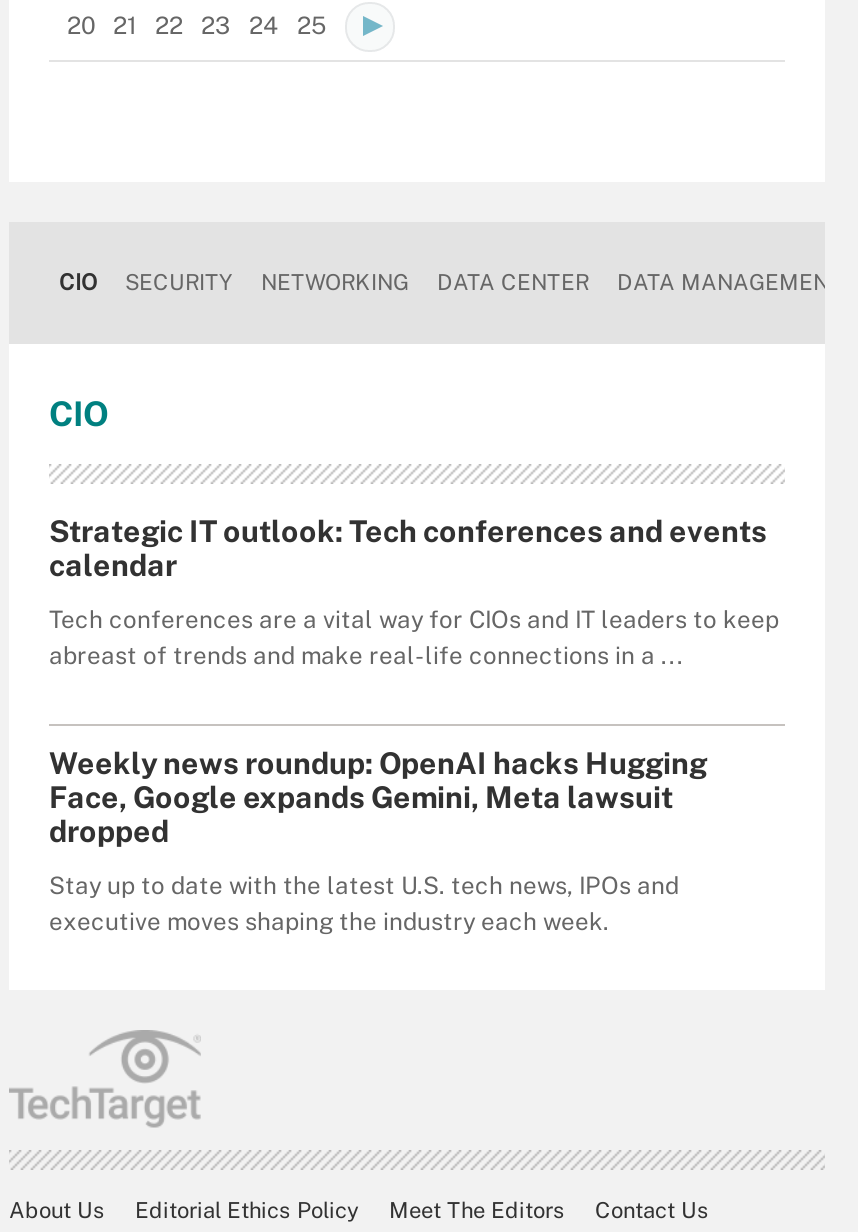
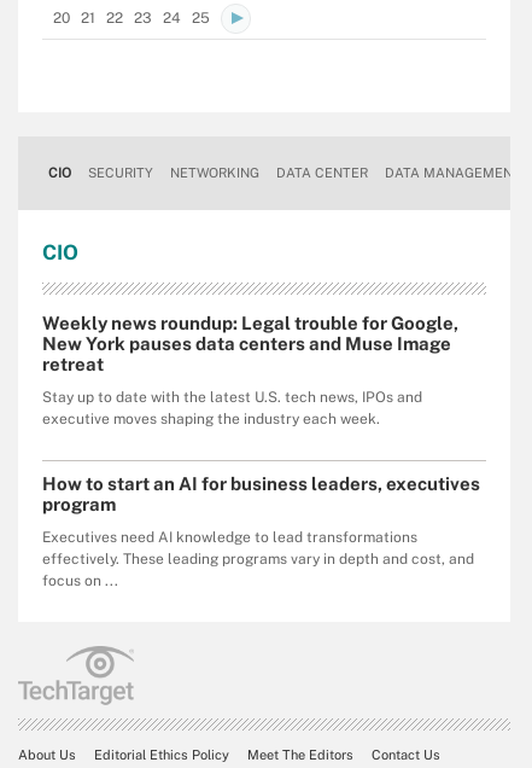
[49,513,779,847] Strategic IT outlook: Tech conferences and events | calendar | Tech conferences are a vital way for CIOs and IT leaders to keep | abreast of trends and make real-life connections in a ... | Weekly news roundup: OpenAI hacks Hugging | Face, Google expands Gemini, Meta lawsuit | dropped -> [42,312,458,374] Weekly news roundup: Legal trouble for Google, | New York pauses data centers and Muse Image | retreat
moved [49,871,679,935] -> [42,388,422,427]: Stay up to date with the latest U.S. tech news, IPOs and | executive moves shaping the industry each week.
none -> [42,473,480,589] How to start an AI for business leaders, executives | program | Executives need AI knowledge to lead transformations | effectively. These leading programs vary in depth and cost, and | focus on ...

